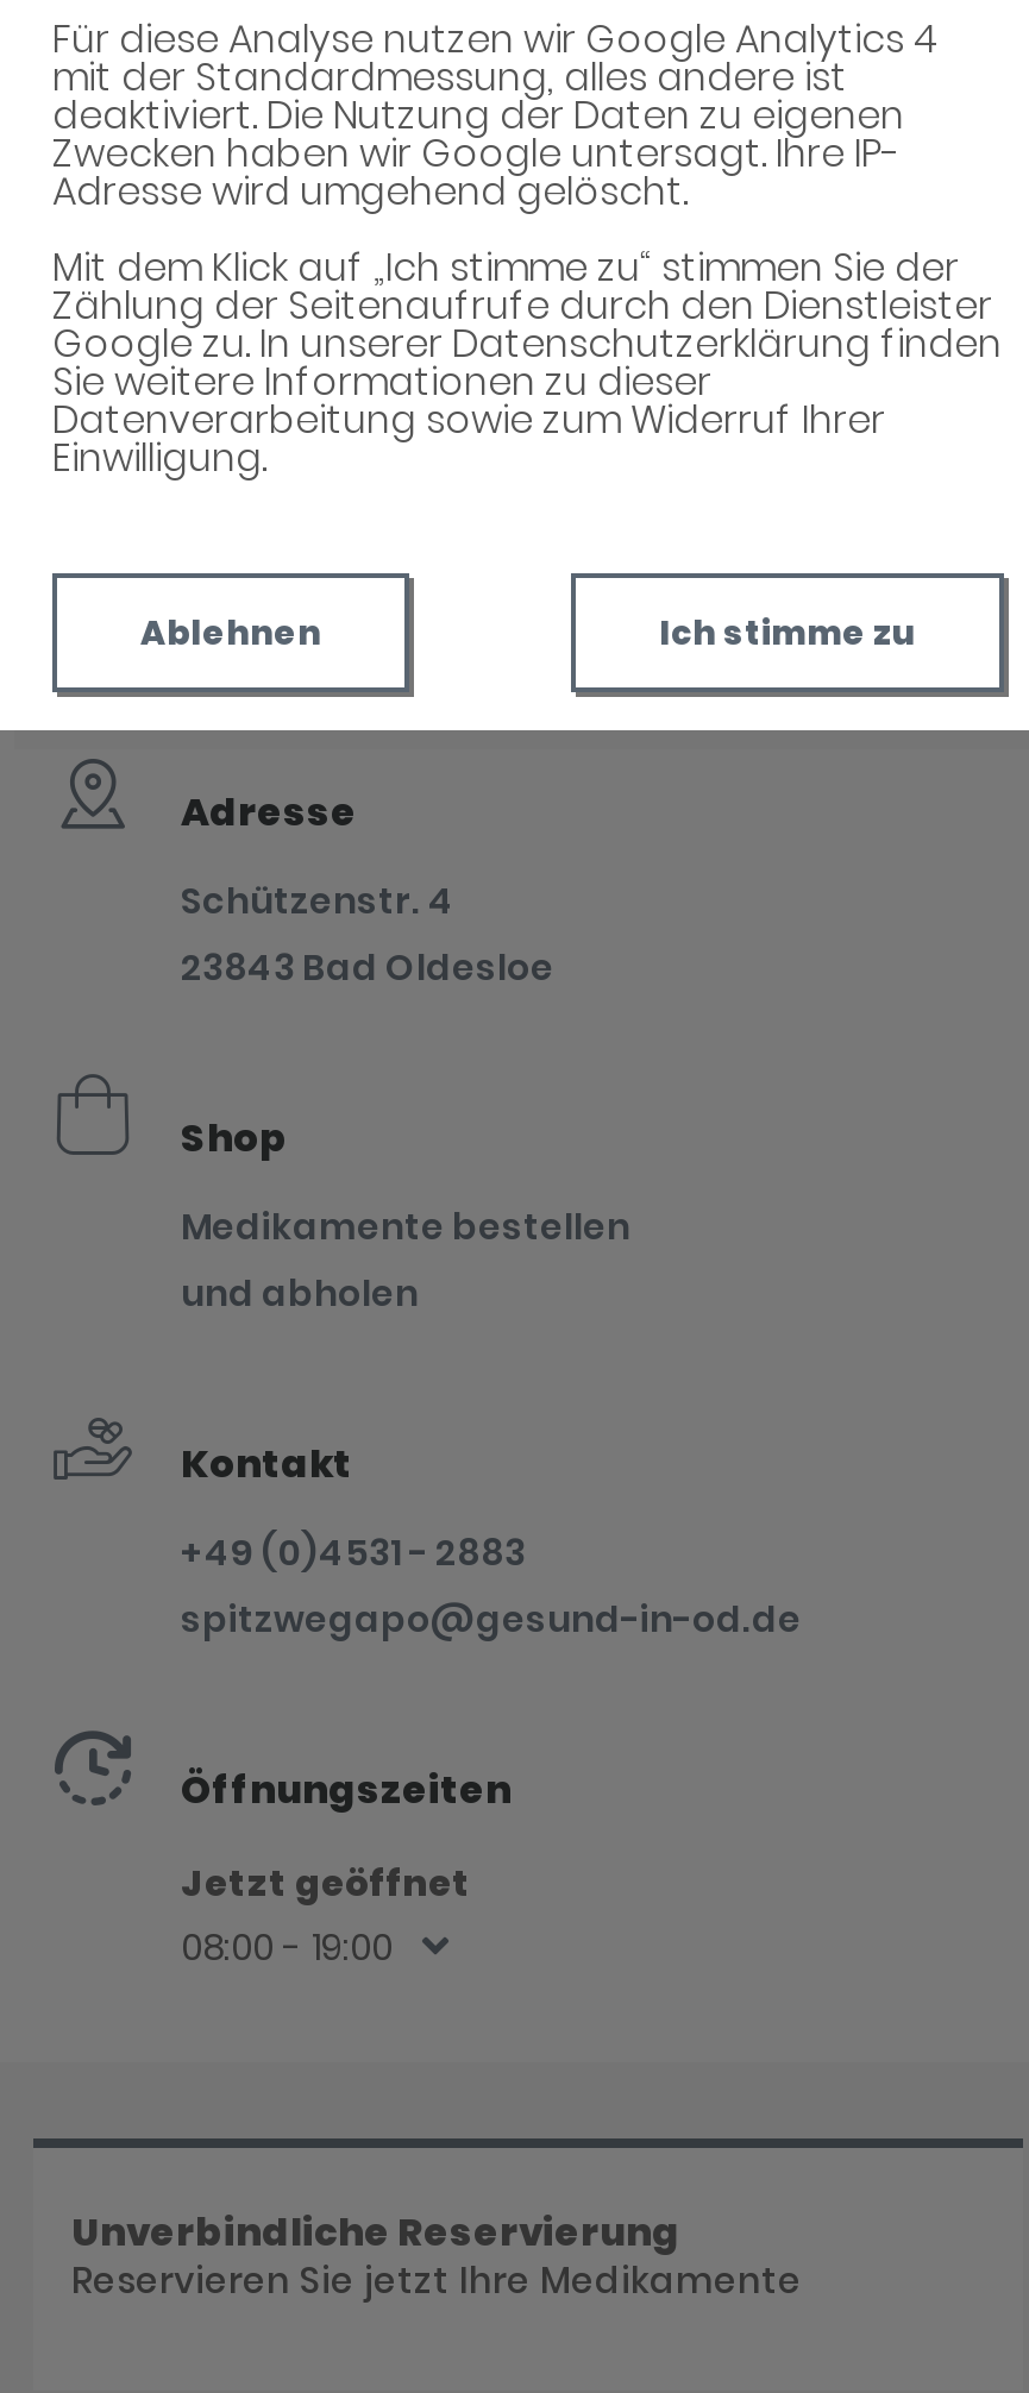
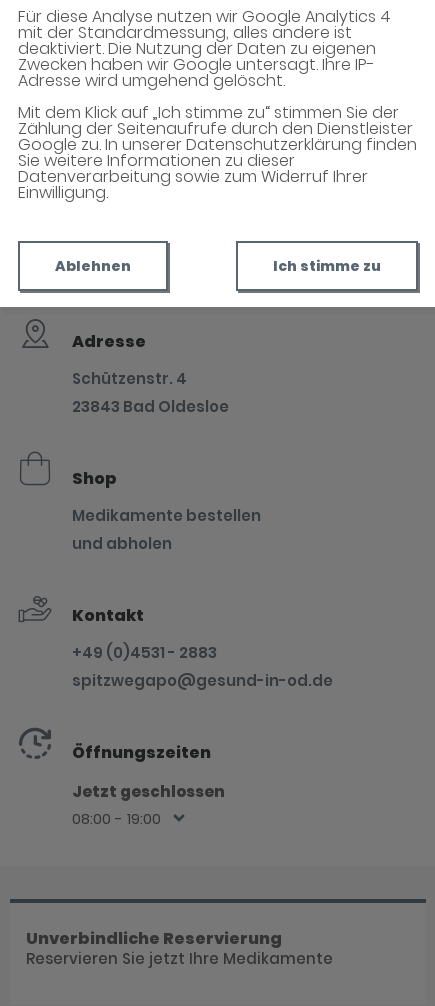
[181,1858,471,1908] Jetzt geöffnet -> [72,781,225,802] Jetzt geschlossen

